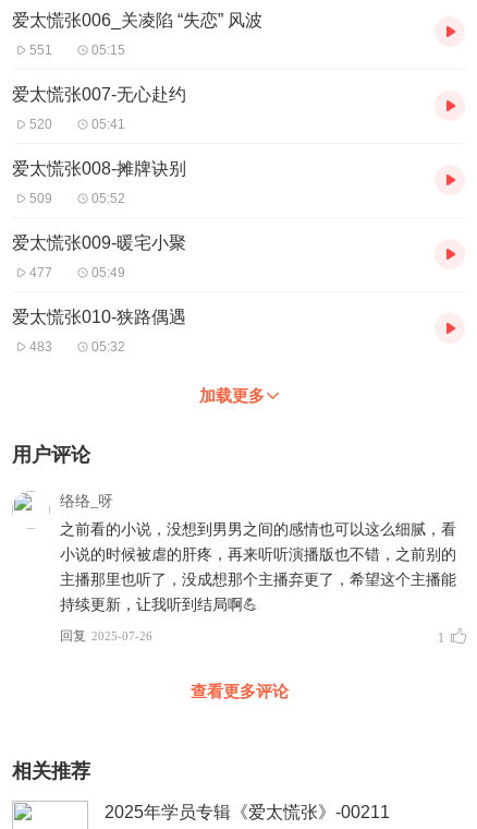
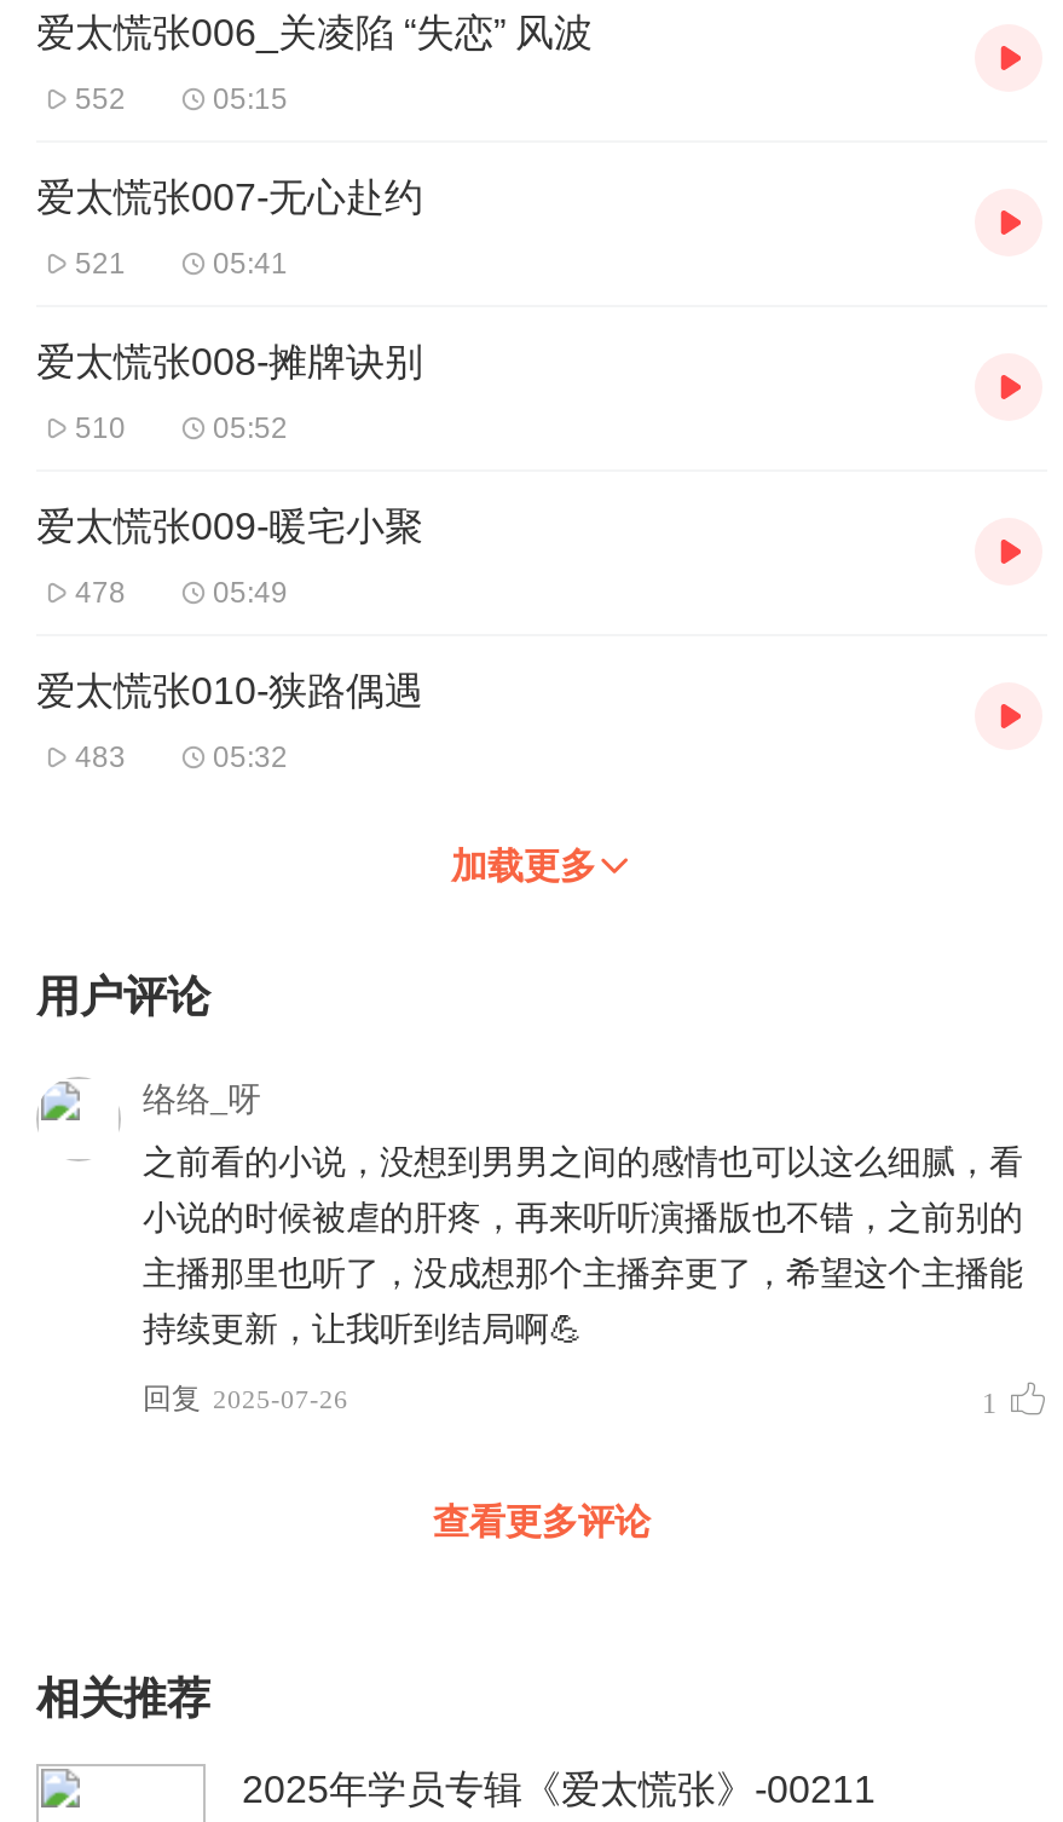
[29,42,52,58] 551 -> [75,82,126,116] 552
[29,116,52,132] 520 -> [75,246,126,280] 521
[29,191,52,206] 509 -> [75,411,126,445] 510
[29,265,52,280] 477 -> [75,575,126,609] 478

